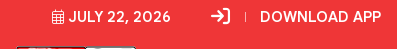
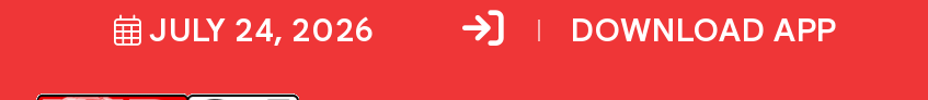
[67,8,170,26] JULY 22, 2026 -> [149,11,375,50] JULY 24, 2026

